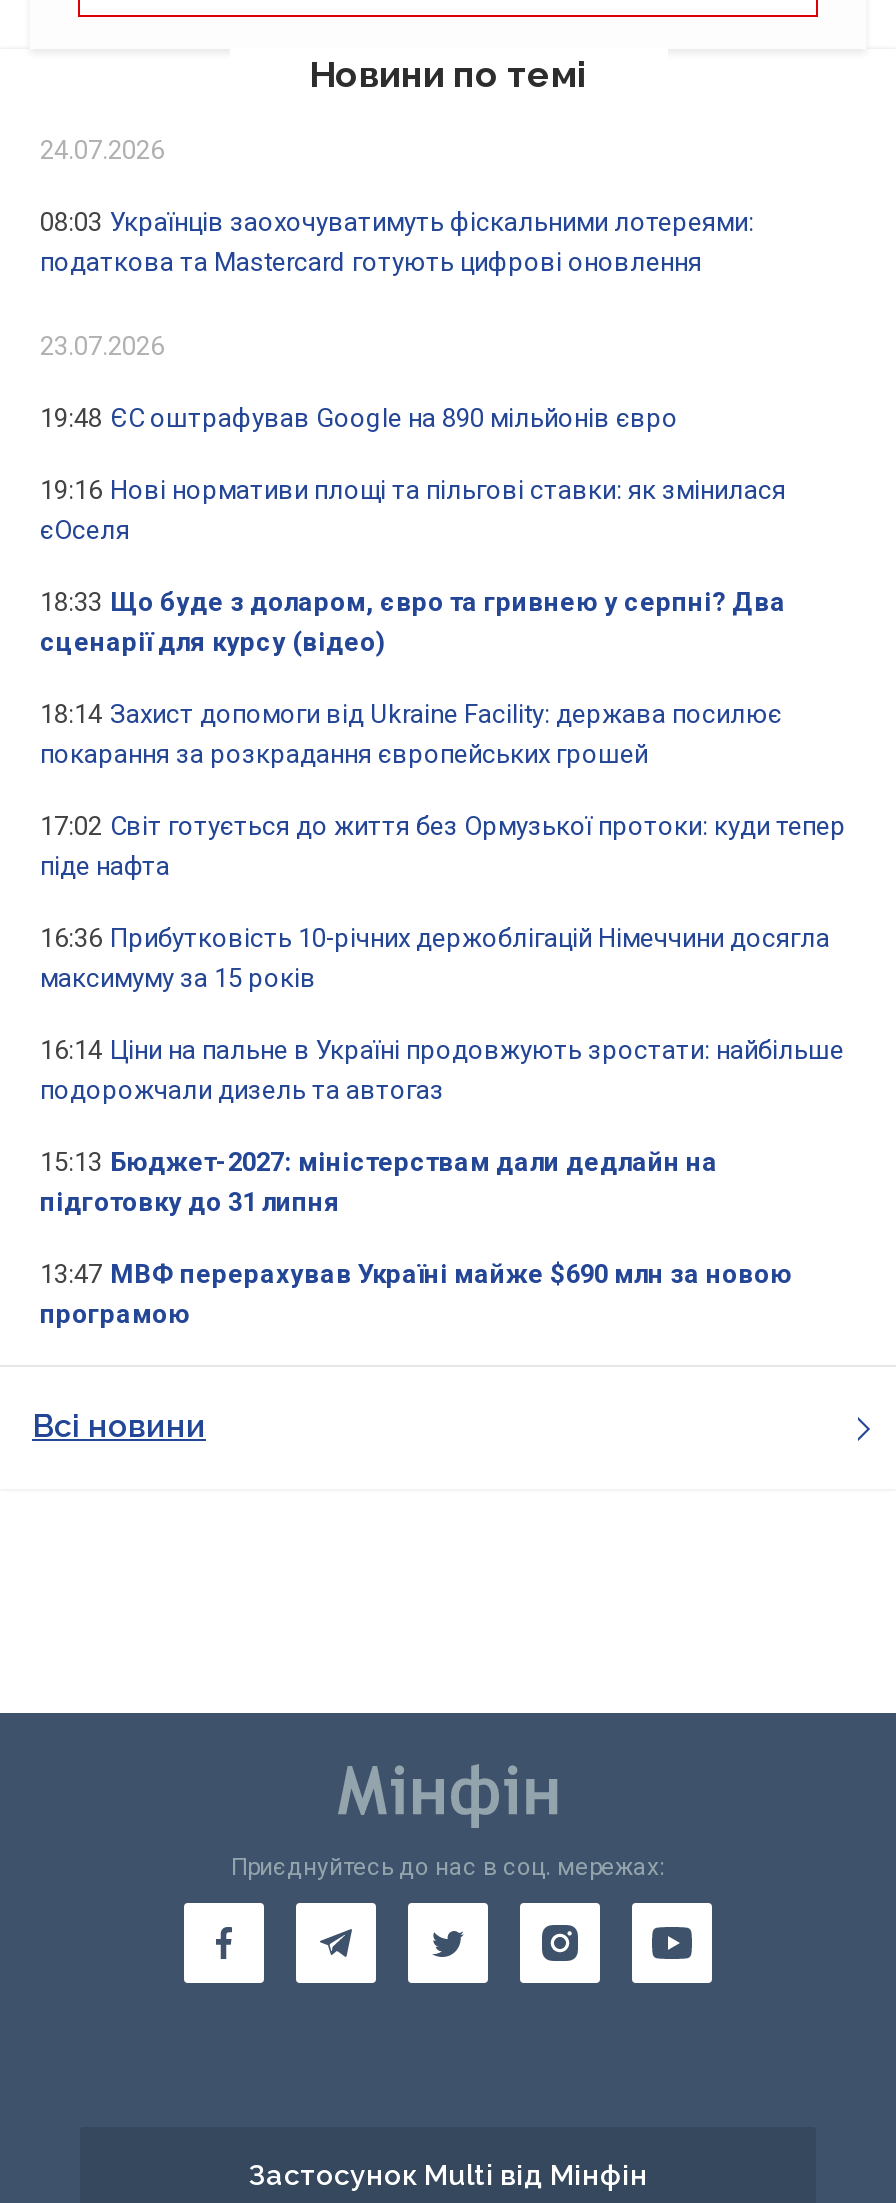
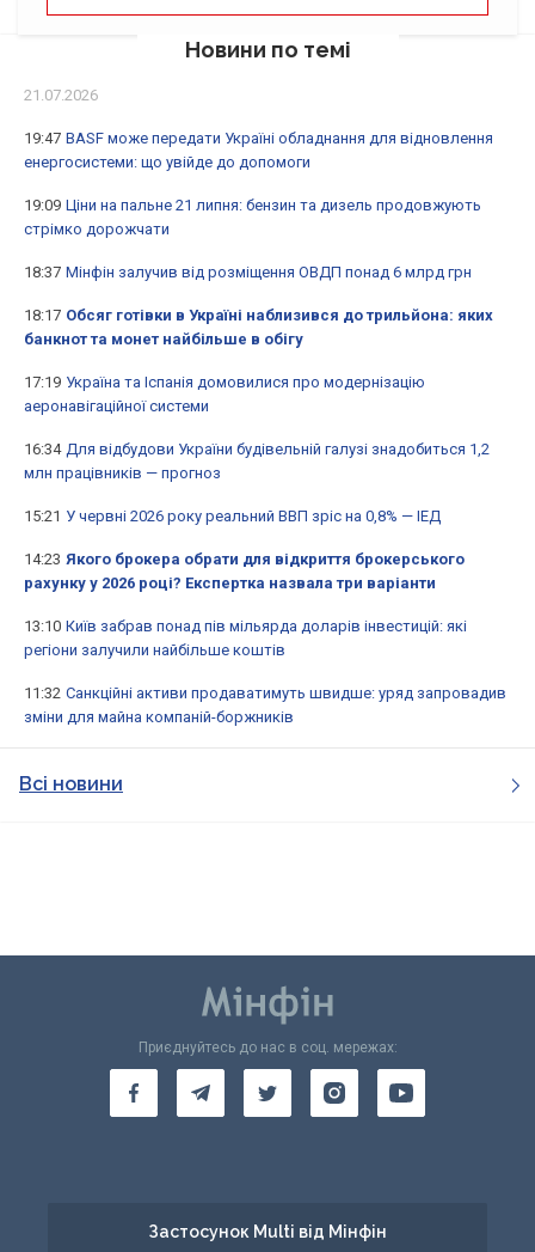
[40,136,846,1330] 24.07.2026 | 08:03 Українців заохочуватимуть фіскальними лотереями: | податкова та Mastercard готують цифрові оновлення | 23.07.2026 | 19:48 ЄС оштрафував Google на 890 мільйонів євро | 19:16 Нові нормативи площі та пільгові ставки: як змінилася | єОселя | 18:33 Що буде з доларом, євро та гривнею у серпні? Два | сценарії для курсу (відео) | 18:14 Захист допомоги від Ukraine Facility: держава посилює | покарання за розкрадання європейських грошей | 17:02 Світ готується до життя без Ормузької протоки: куди тепер | піде нафта | 16:36 Прибутковість 10-річних держоблігацій Німеччини досягла | максимуму за 15 років | 16:14 Ціни на пальне в Україні продовжують зростати: найбільше | подорожчали дизель та автогаз | 15:13 Бюджет-2027: міністерствам дали дедлайн на | підготовку до 31 липня | 13:47 МВФ перерахував Україні майже $690 млн за новою | програмою -> [24,87,506,726] 21.07.2026 | 19:47 BASF може передати Україні обладнання для відновлення | енергосистеми: що увійде до допомоги | 19:09 Ціни на пальне 21 липня: бензин та дизель продовжують | стрімко дорожчати | 18:37 Мінфін залучив від розміщення ОВДП понад 6 млрд грн | 18:17 Обсяг готівки в Україні наблизився до трильйона: яких | банкнот та монет найбільше в обігу | 17:19 Україна та Іспанія домовилися про модернізацію | аеронавігаційної системи | 16:34 Для відбудови України будівельній галузі знадобиться 1,2 | млн працівників — прогноз | 15:21 У червні 2026 року реальний ВВП зріс на 0,8% — ІЕД | 14:23 Якого брокера обрати для відкриття брокерського | рахунку у 2026 році? Експертка назвала три варіанти | 13:10 Київ забрав понад пів мільярда доларів інвестицій: які | регіони залучили найбільше коштів | 11:32 Санкційні активи продаватимуть швидше: уряд запровадив | зміни для майна компаній-боржників

